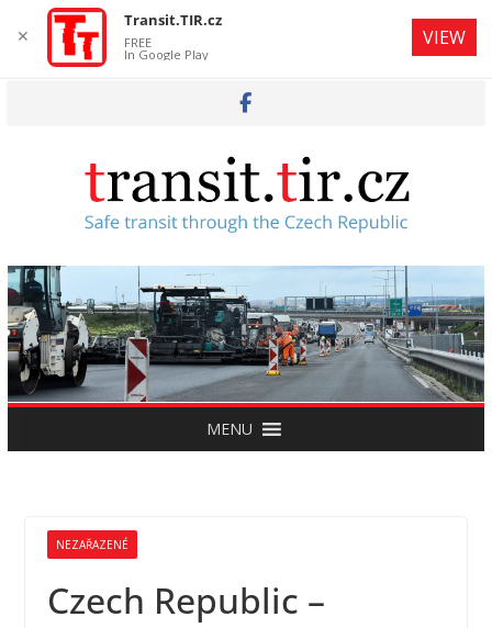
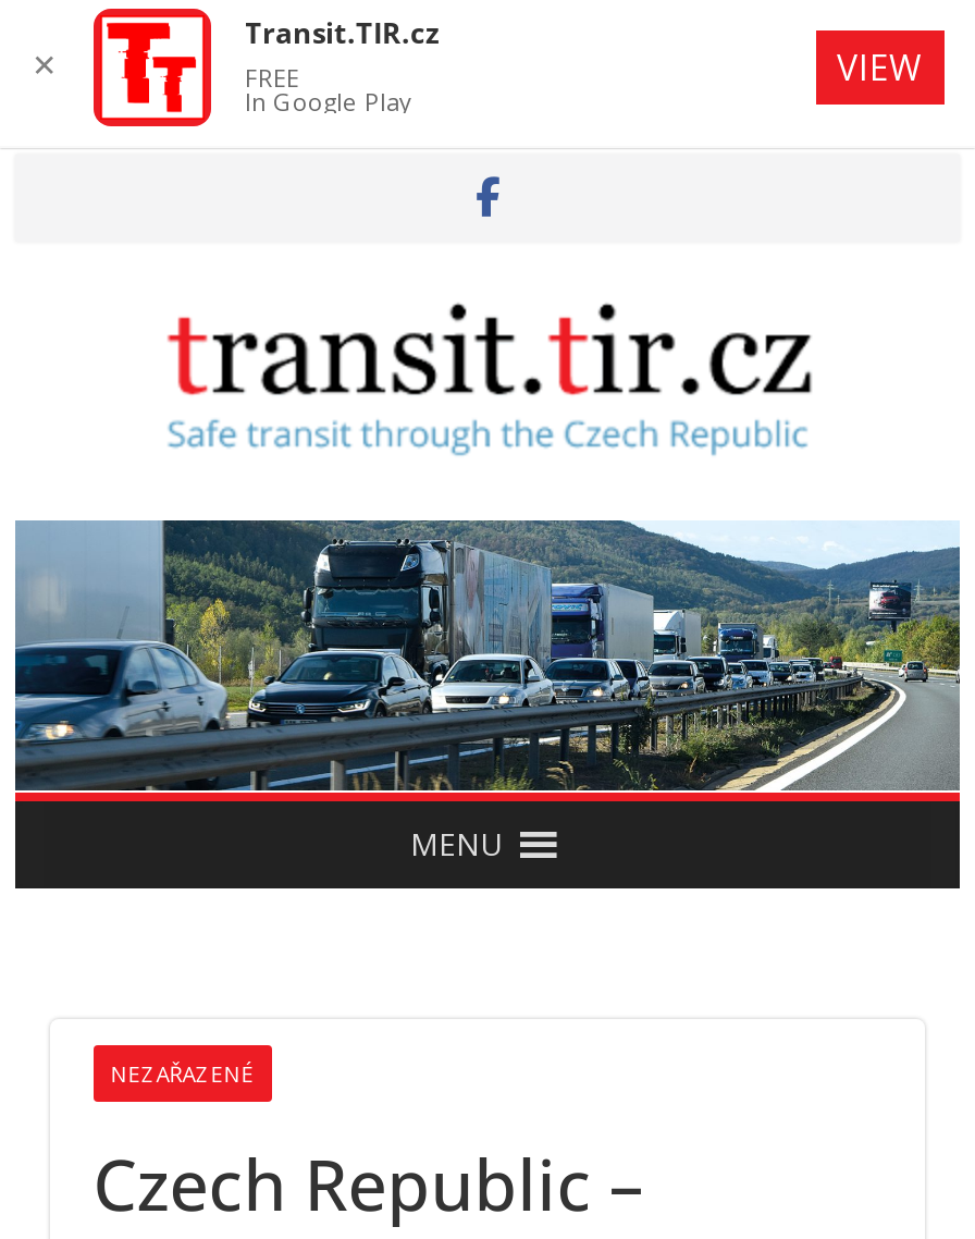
[7,266,484,403] [image] -> [13,518,962,793] [image]

